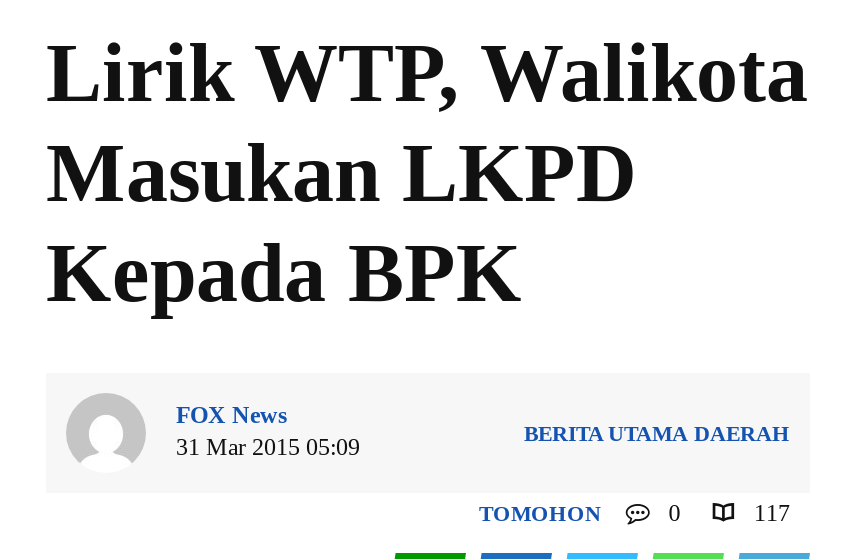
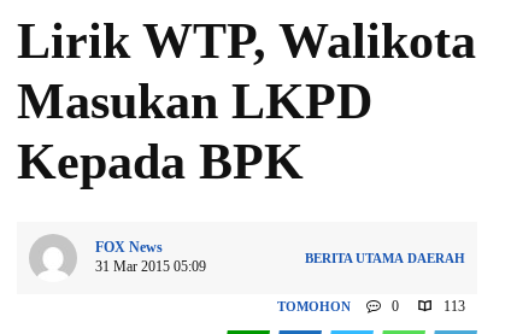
[748,499,790,527] 117 -> [440,298,465,315] 113

